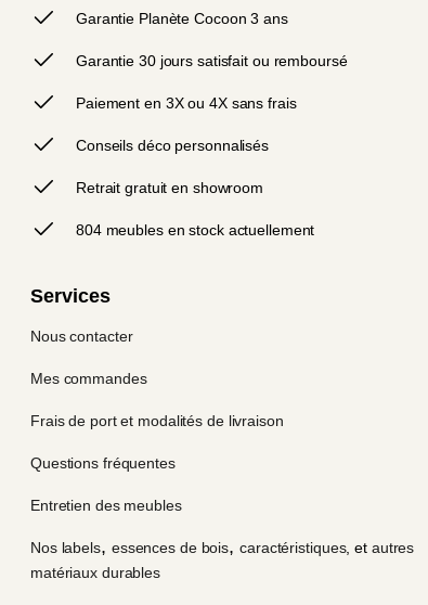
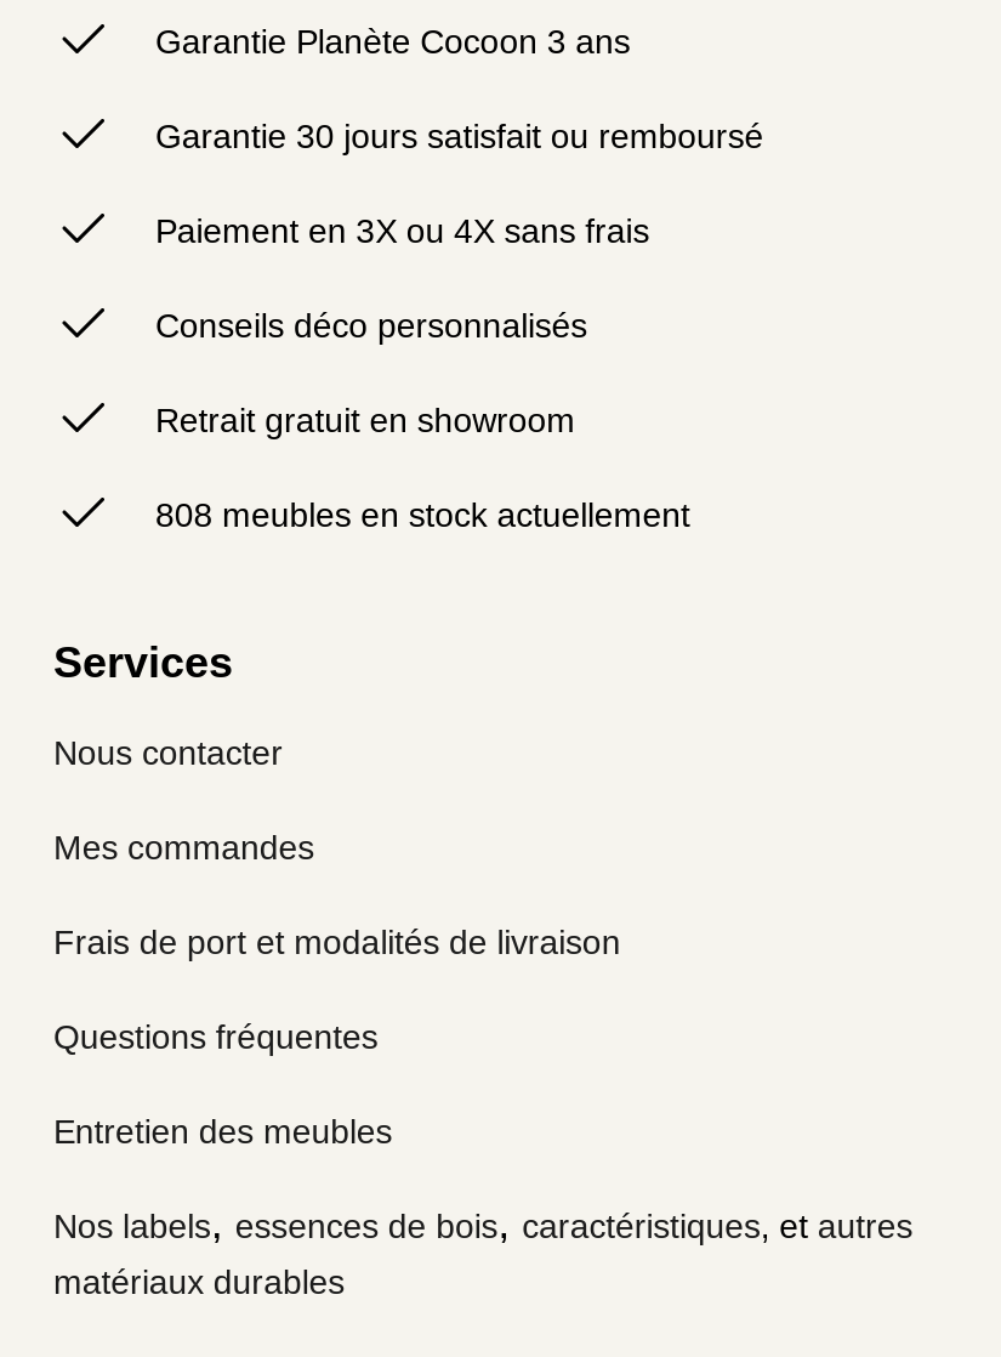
[76,221,315,239] 804 meubles en stock actuellement -> [155,495,690,534] 808 meubles en stock actuellement

